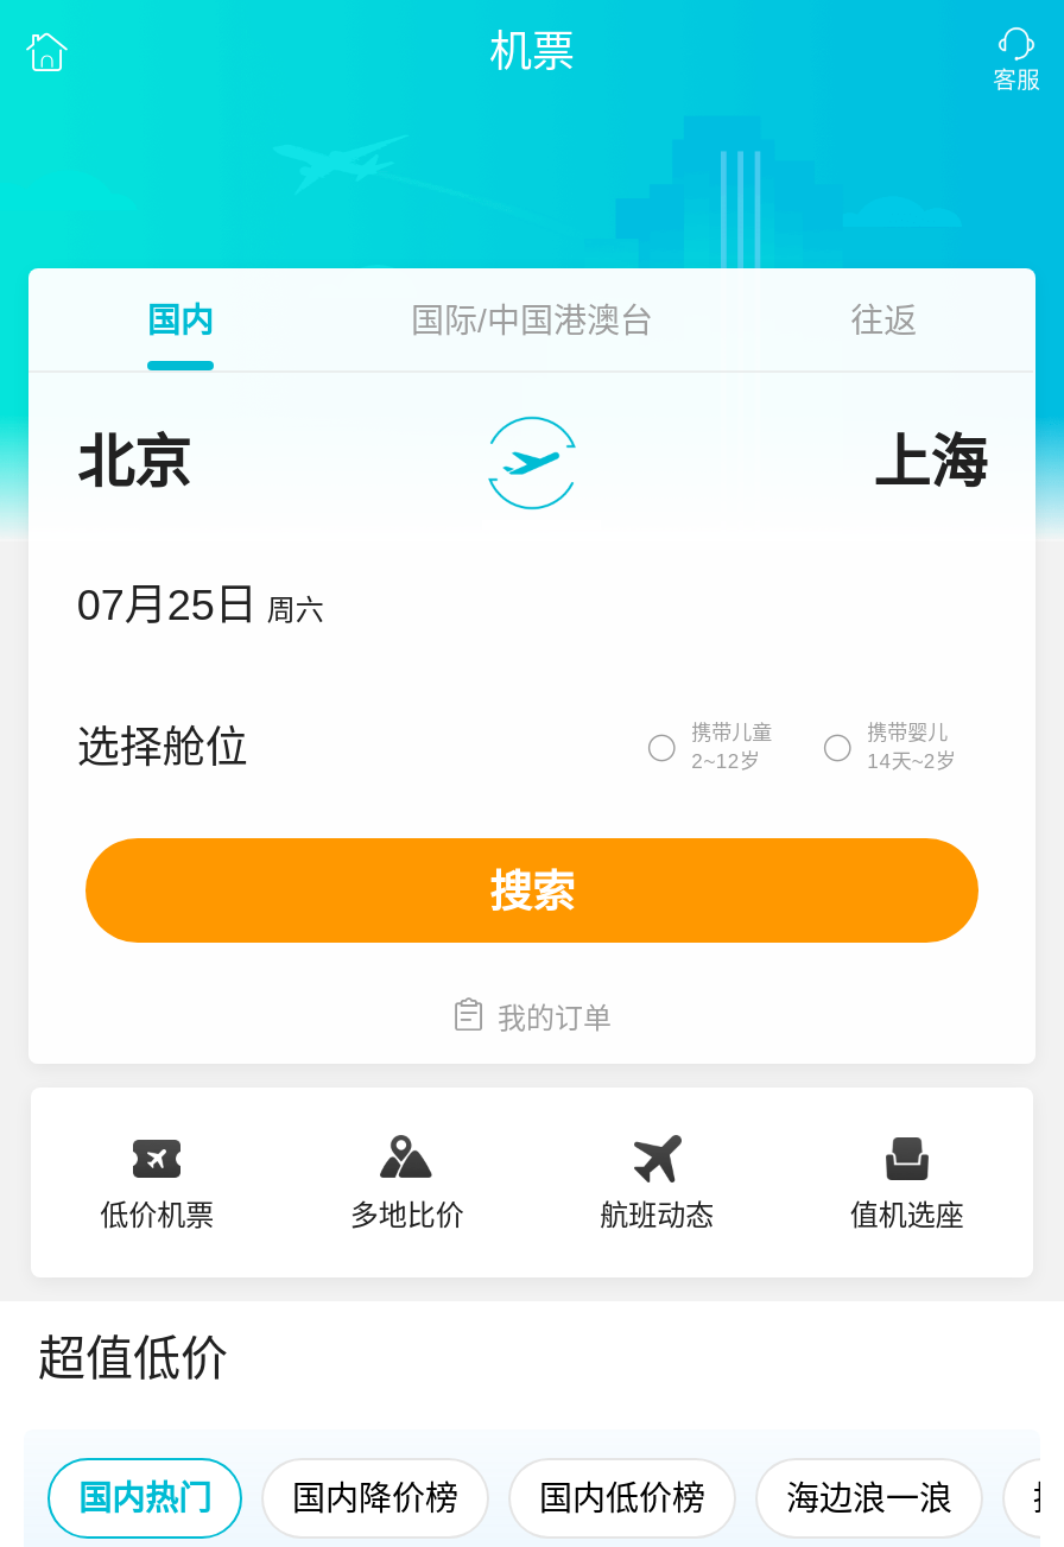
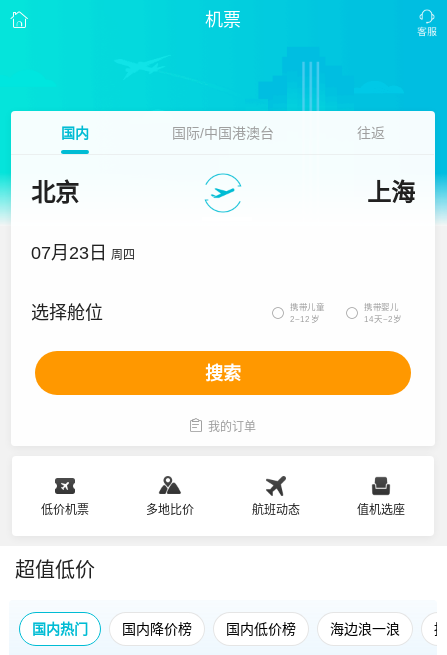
[77,582,324,629] 07月25日 周六 -> [31,243,135,263] 07月23日 周四

